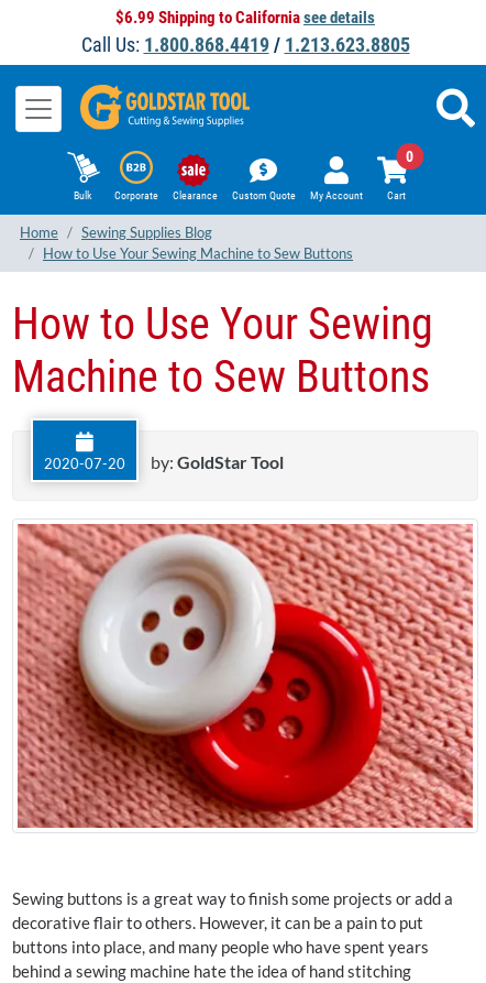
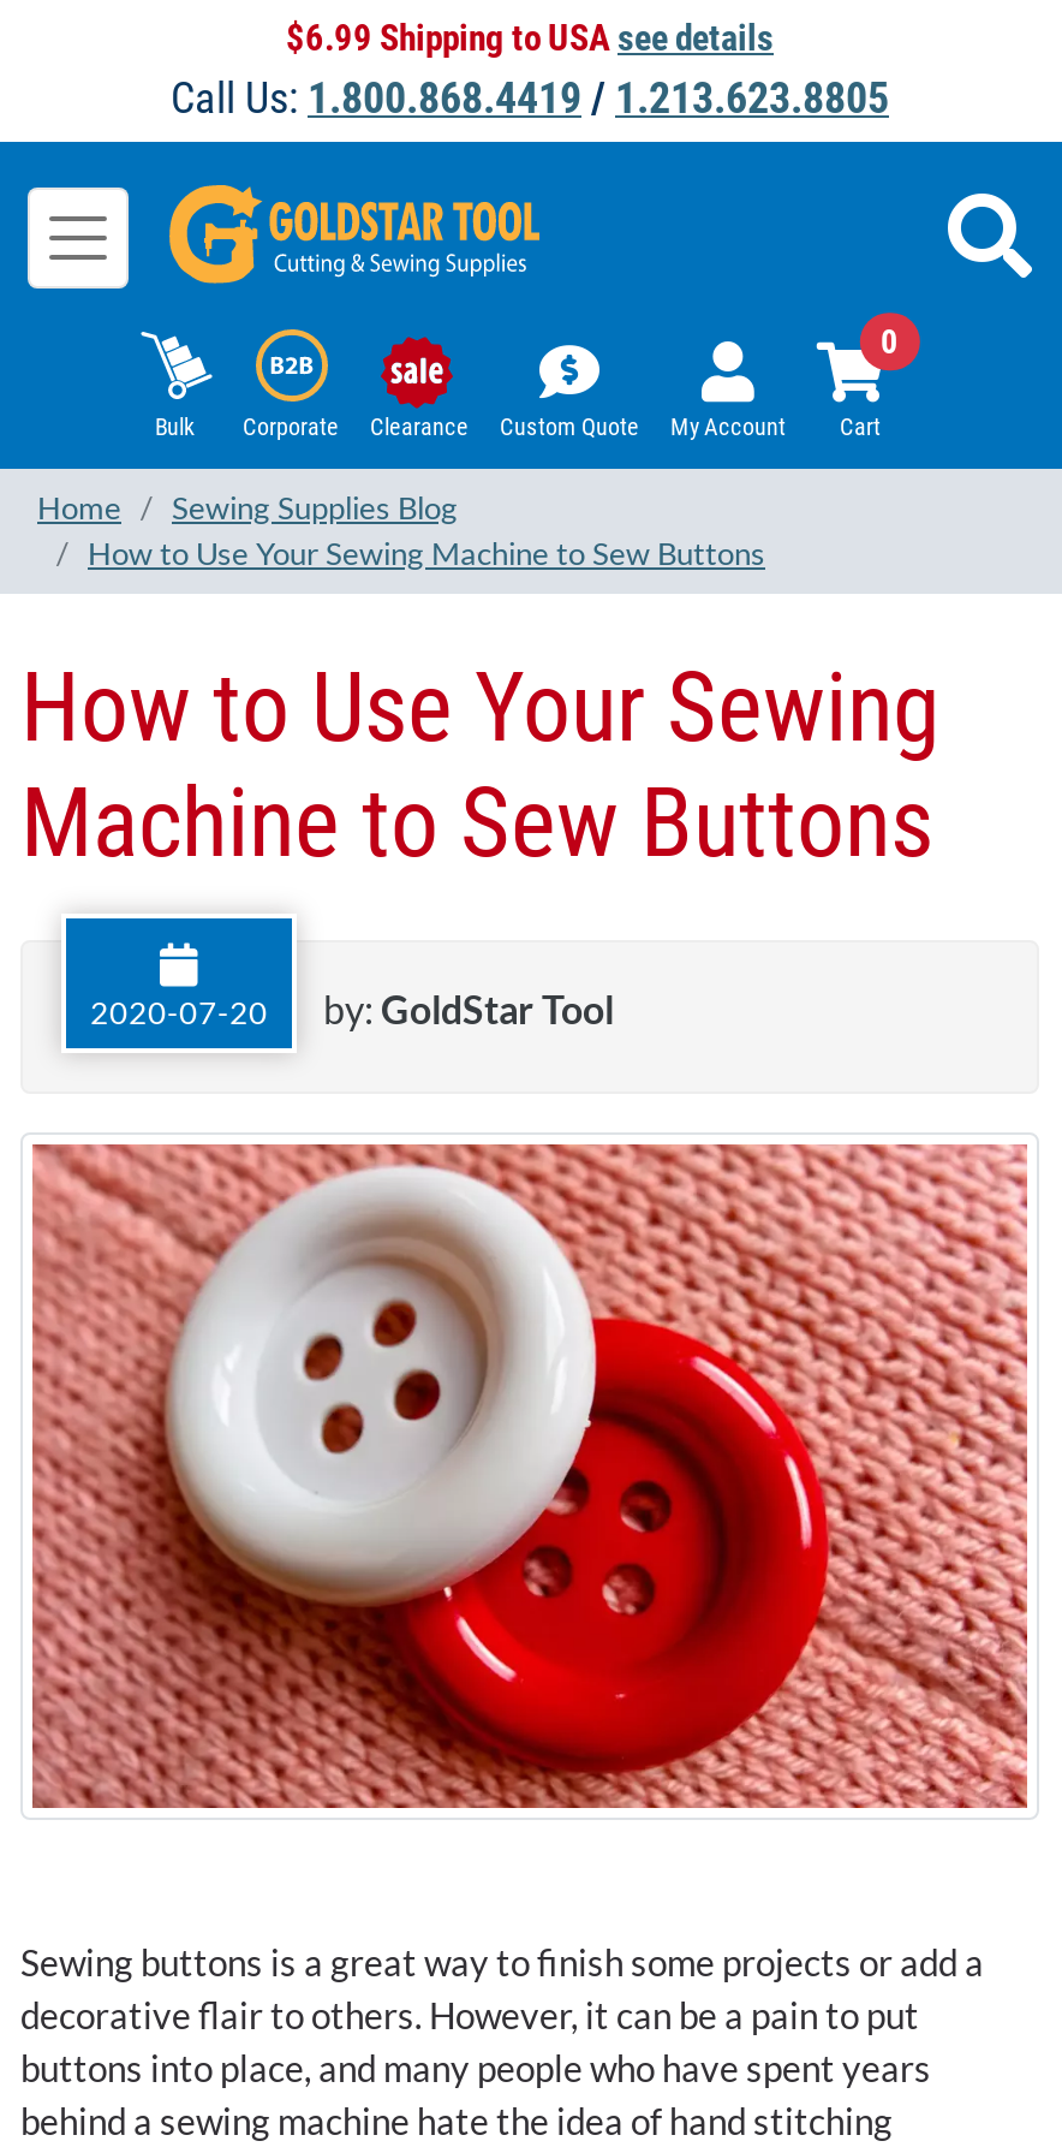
[115,8,375,28] $6.99 Shipping to California see details -> [286,17,774,60] $6.99 Shipping to USA see details

